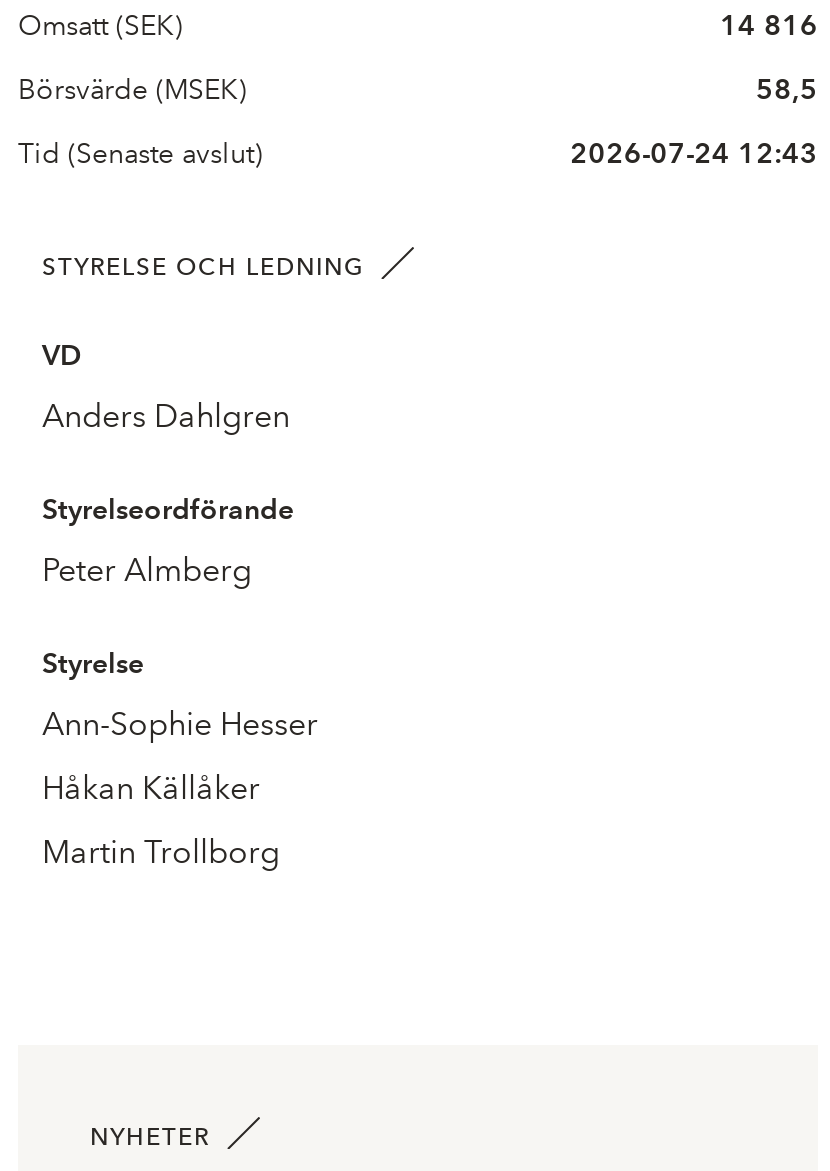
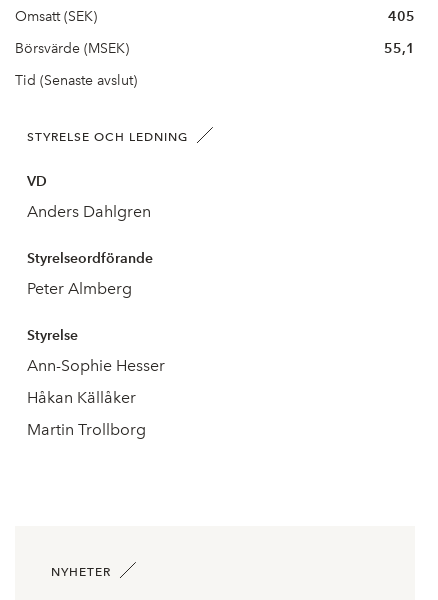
[720,10,818,44] 14 816 -> [388,8,415,25] 405
[756,74,818,108] 58,5 -> [384,40,415,57] 55,1
[570,138,818,172] 2026-07-24 12:43 -> none

